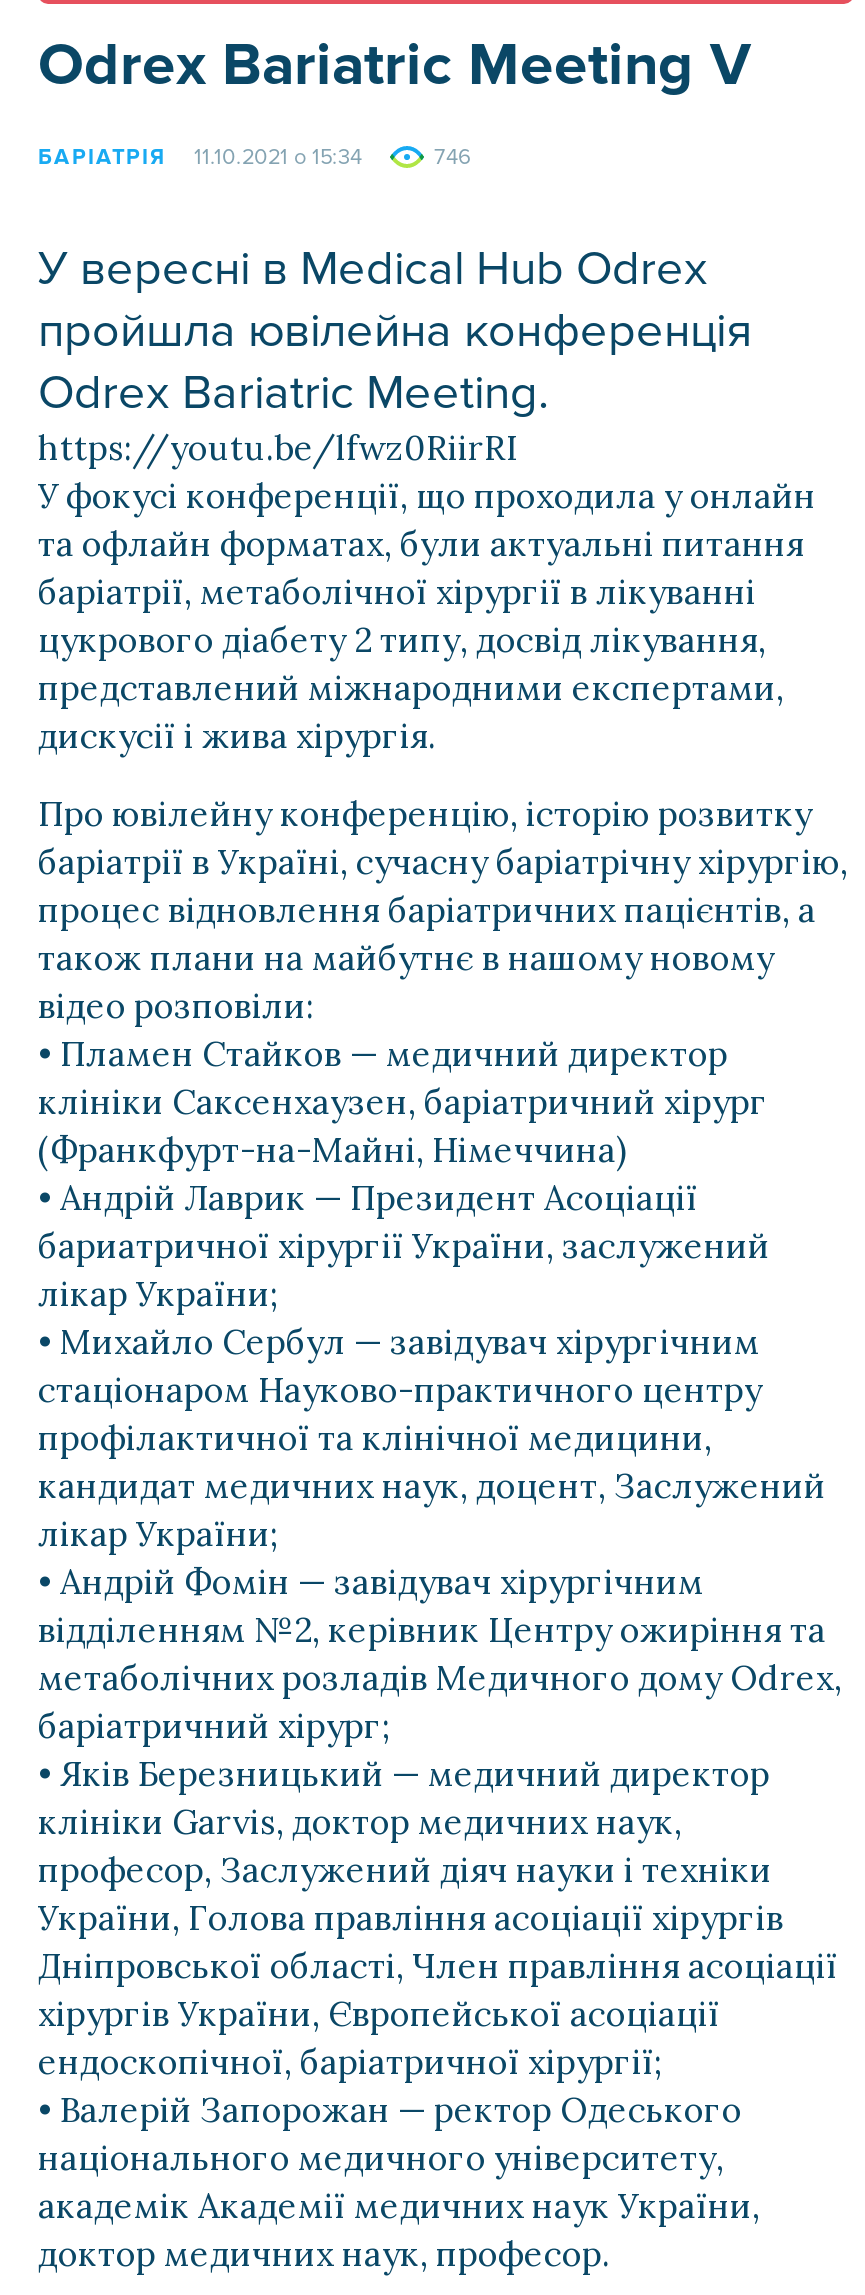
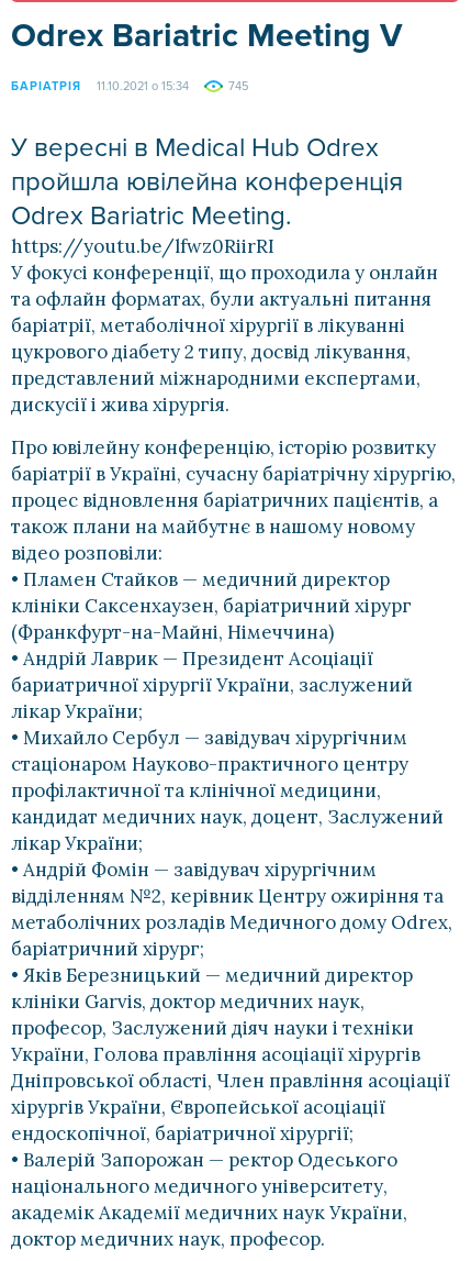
[434,144,472,170] 746 -> [228,79,248,93] 745

